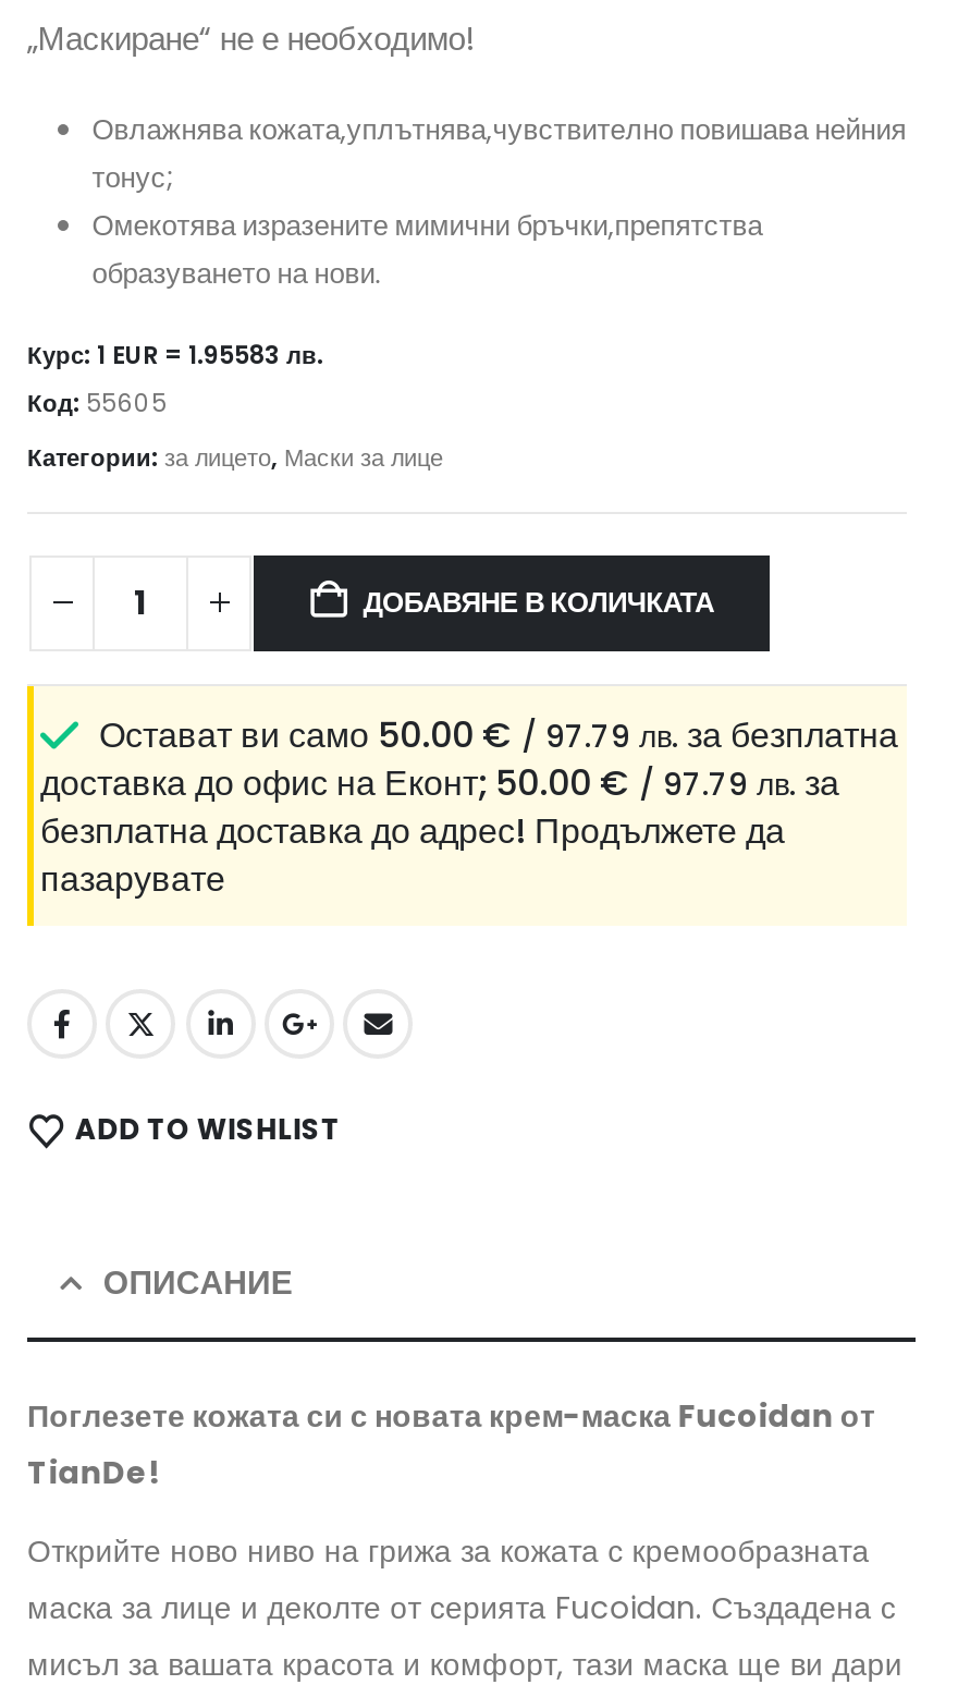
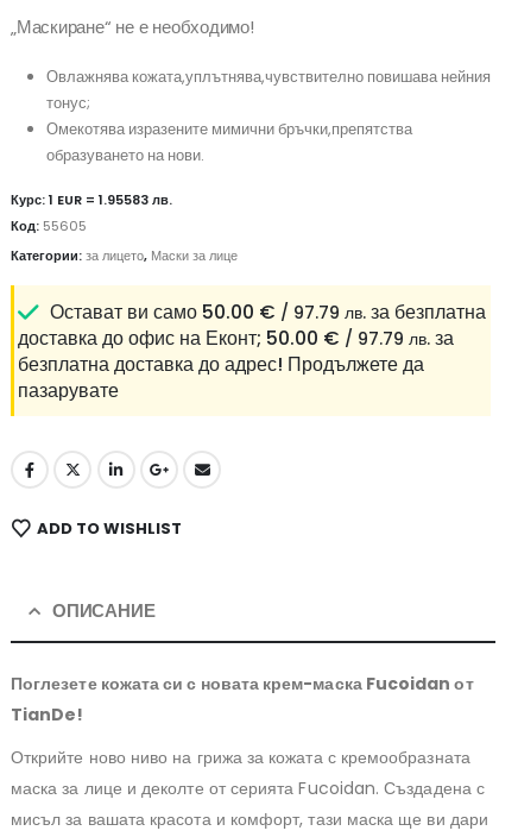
[363,581,714,623] ДОБАВЯНЕ В КОЛИЧКАТА -> none

